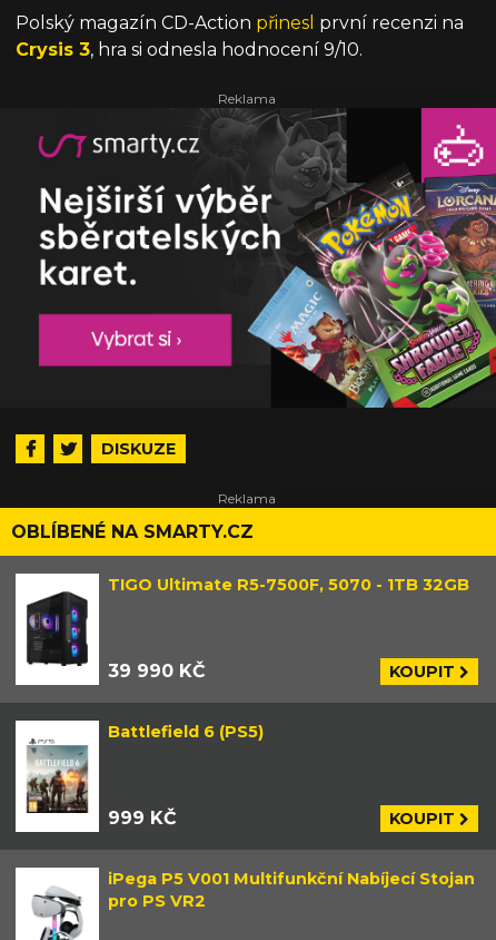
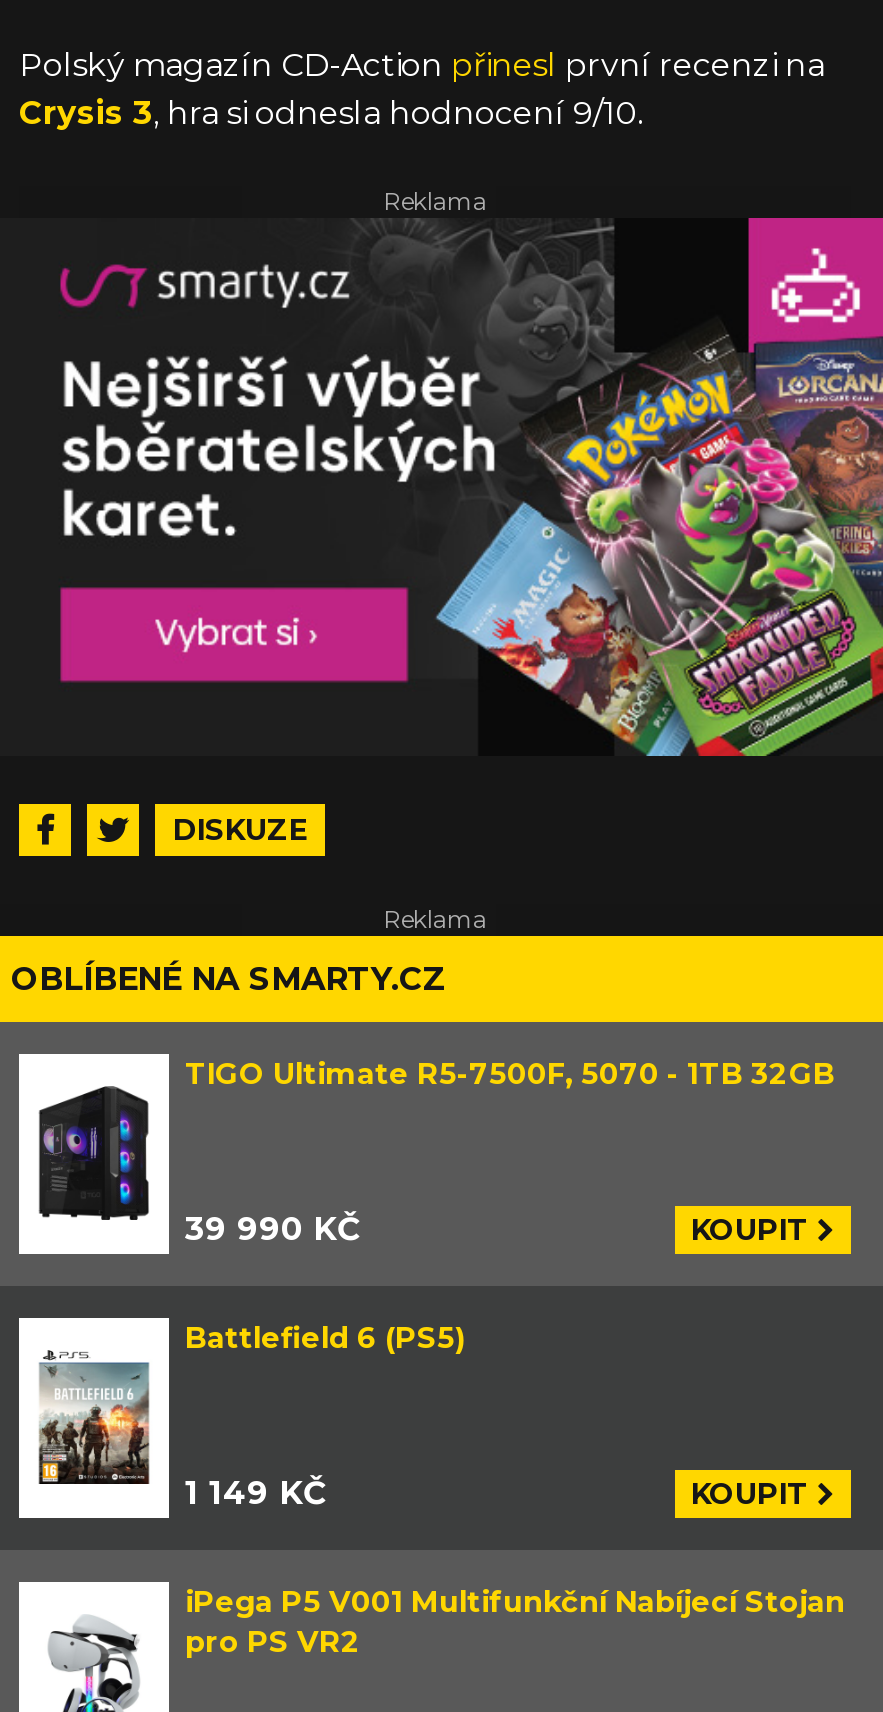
[108,807,177,828] 999 KČ -> [185,1474,327,1512] 1 149 KČ

